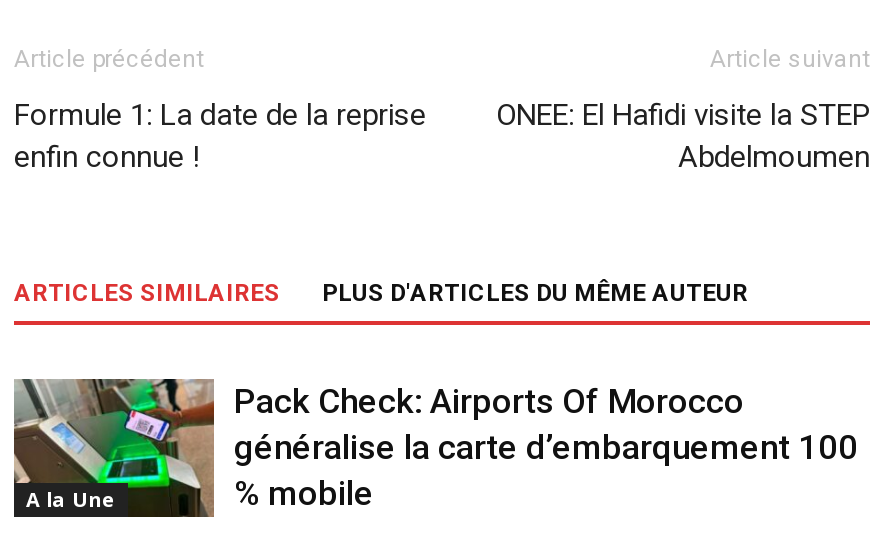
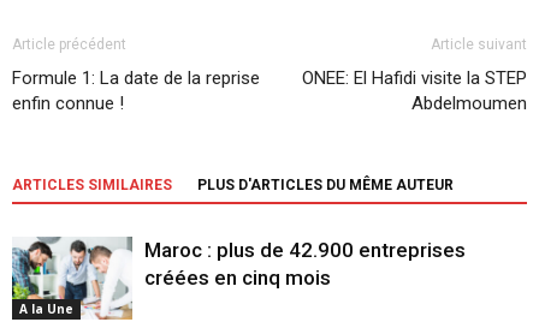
[12,377,858,519] [image] | Pack Check: Airports Of Morocco | généralise la carte d’embarquement 100 | % mobile -> [11,235,466,321] [image] | Maroc : plus de 42.900 entreprises | créées en cinq mois

